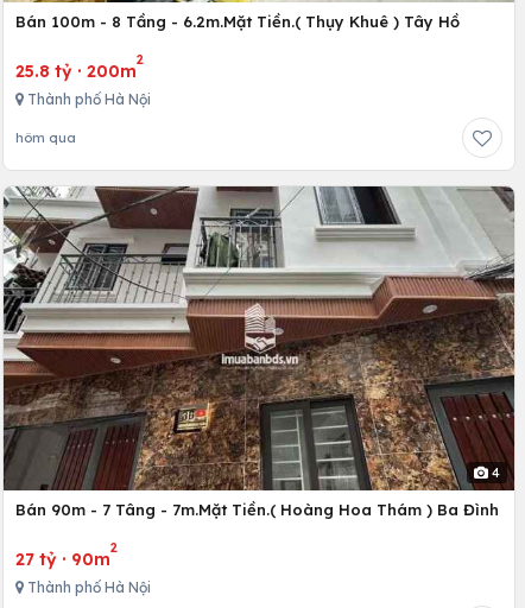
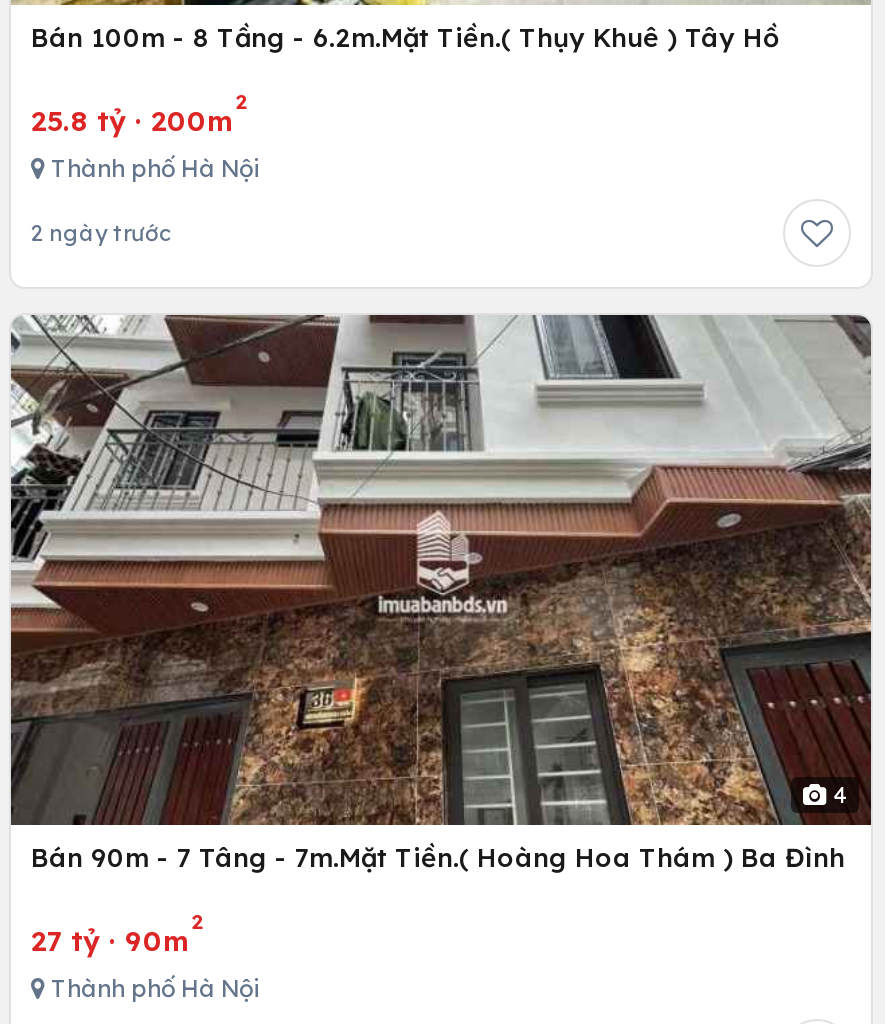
[15,130,76,146] hôm qua -> [31,219,171,247] 2 ngày trước

